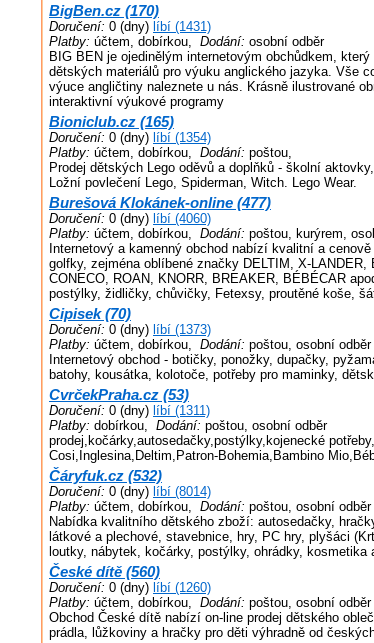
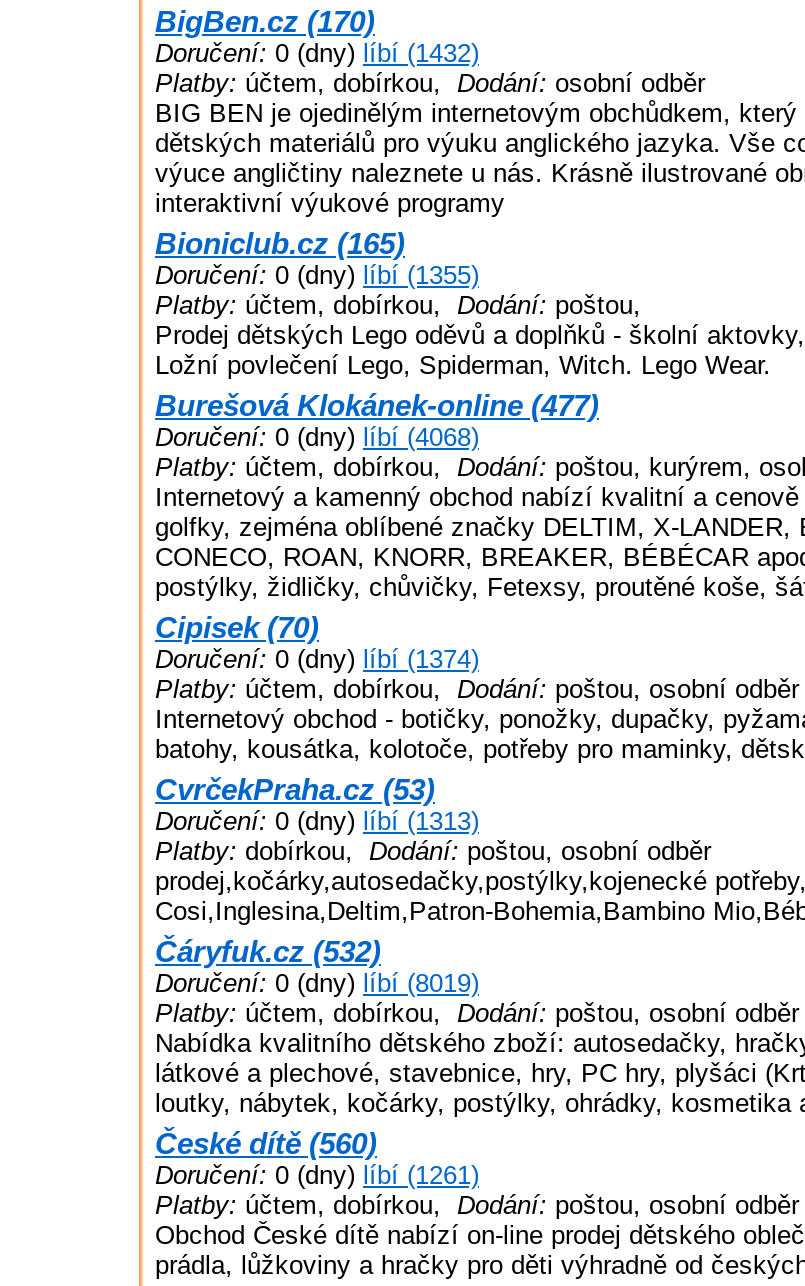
[49,19,211,34] Doručení: 0 (dny) líbí (1431) -> [155,38,479,68] Doručení: 0 (dny) líbí (1432)
[49,130,211,145] Doručení: 0 (dny) líbí (1354) -> [155,260,479,290] Doručení: 0 (dny) líbí (1355)
[49,211,211,226] Doručení: 0 (dny) líbí (4060) -> [155,422,479,452] Doručení: 0 (dny) líbí (4068)
[49,322,211,337] Doručení:0 (dny) líbí (1373) -> [155,644,479,674] Doručení:0 (dny) líbí (1374)
[49,403,210,418] Doručení: 0 (dny) líbí (1311) -> [155,806,479,836] Doručení: 0 (dny) líbí (1313)
[49,484,211,499] Doručení: 0 (dny) líbí (8014) -> [155,968,479,998] Doručení: 0 (dny) líbí (8019)
[49,580,211,595] Doručení: 0 (dny) líbí (1260) -> [155,1160,479,1190] Doručení: 0 (dny) líbí (1261)

